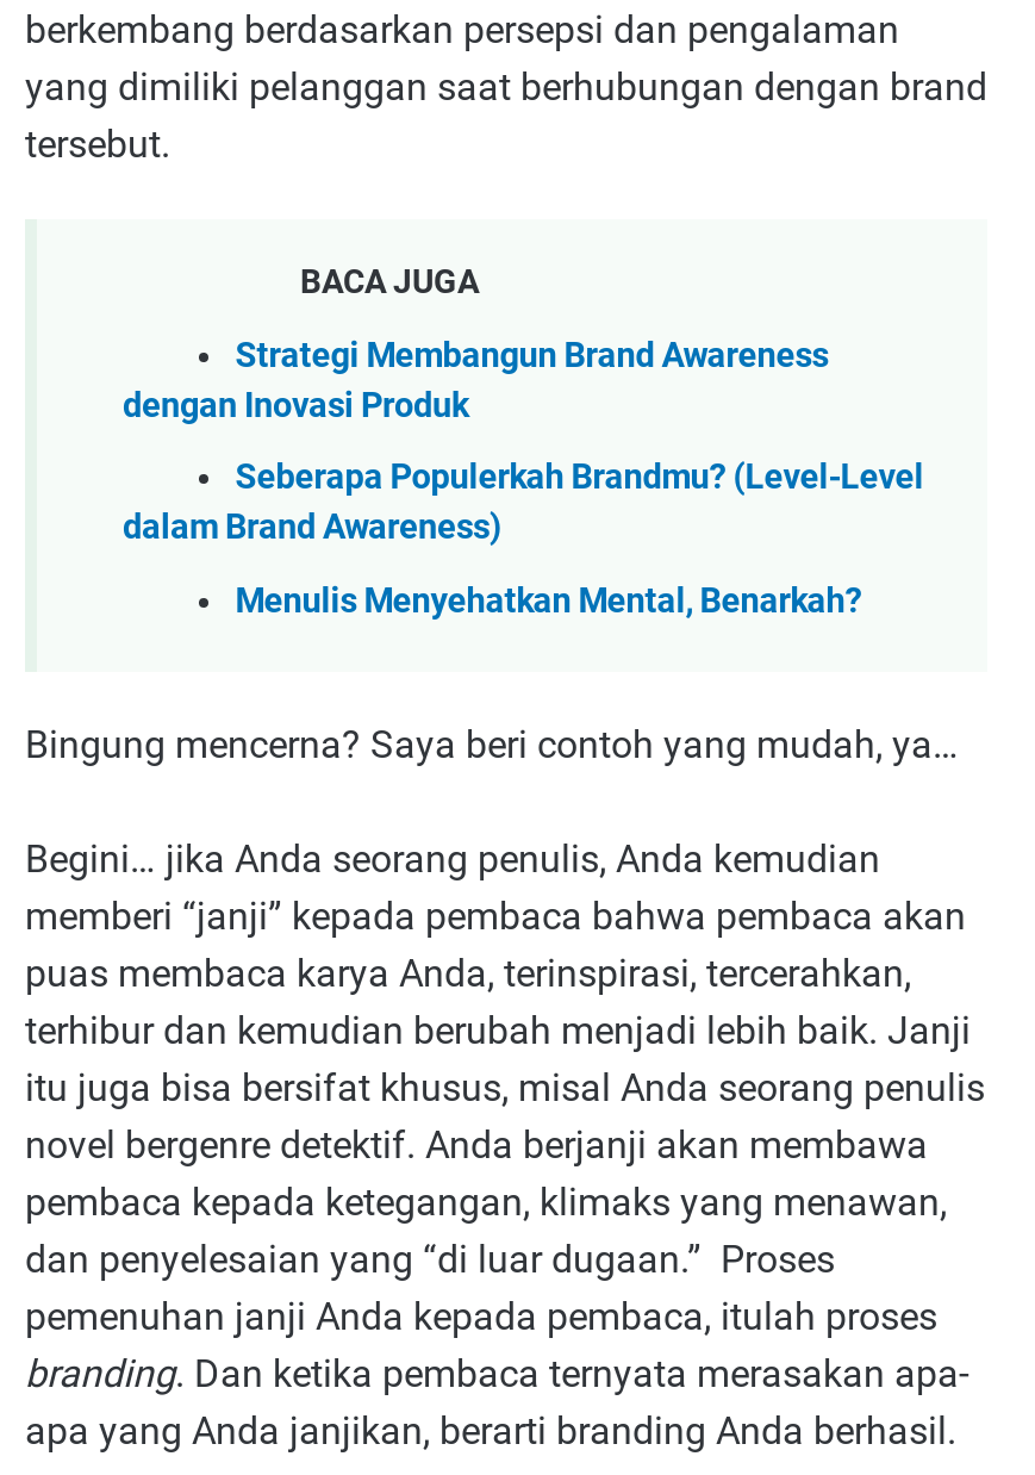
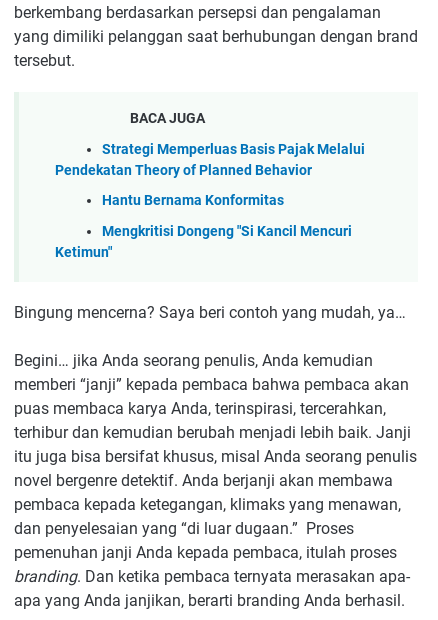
[123,336,828,426] Strategi Membangun Brand Awareness | dengan Inovasi Produk -> [55,141,365,179] Strategi Memperluas Basis Pajak Melalui | Pendekatan Theory of Planned Behavior
[123,458,924,549] Seberapa Populerkah Brandmu? (Level-Level | dalam Brand Awareness) -> [102,192,284,209] Hantu Bernama Konformitas
[235,581,862,622] Menulis Menyehatkan Mental, Benarkah? -> [55,223,352,261] Mengkritisi Dongeng "Si Kancil Mencuri | Ketimun"

